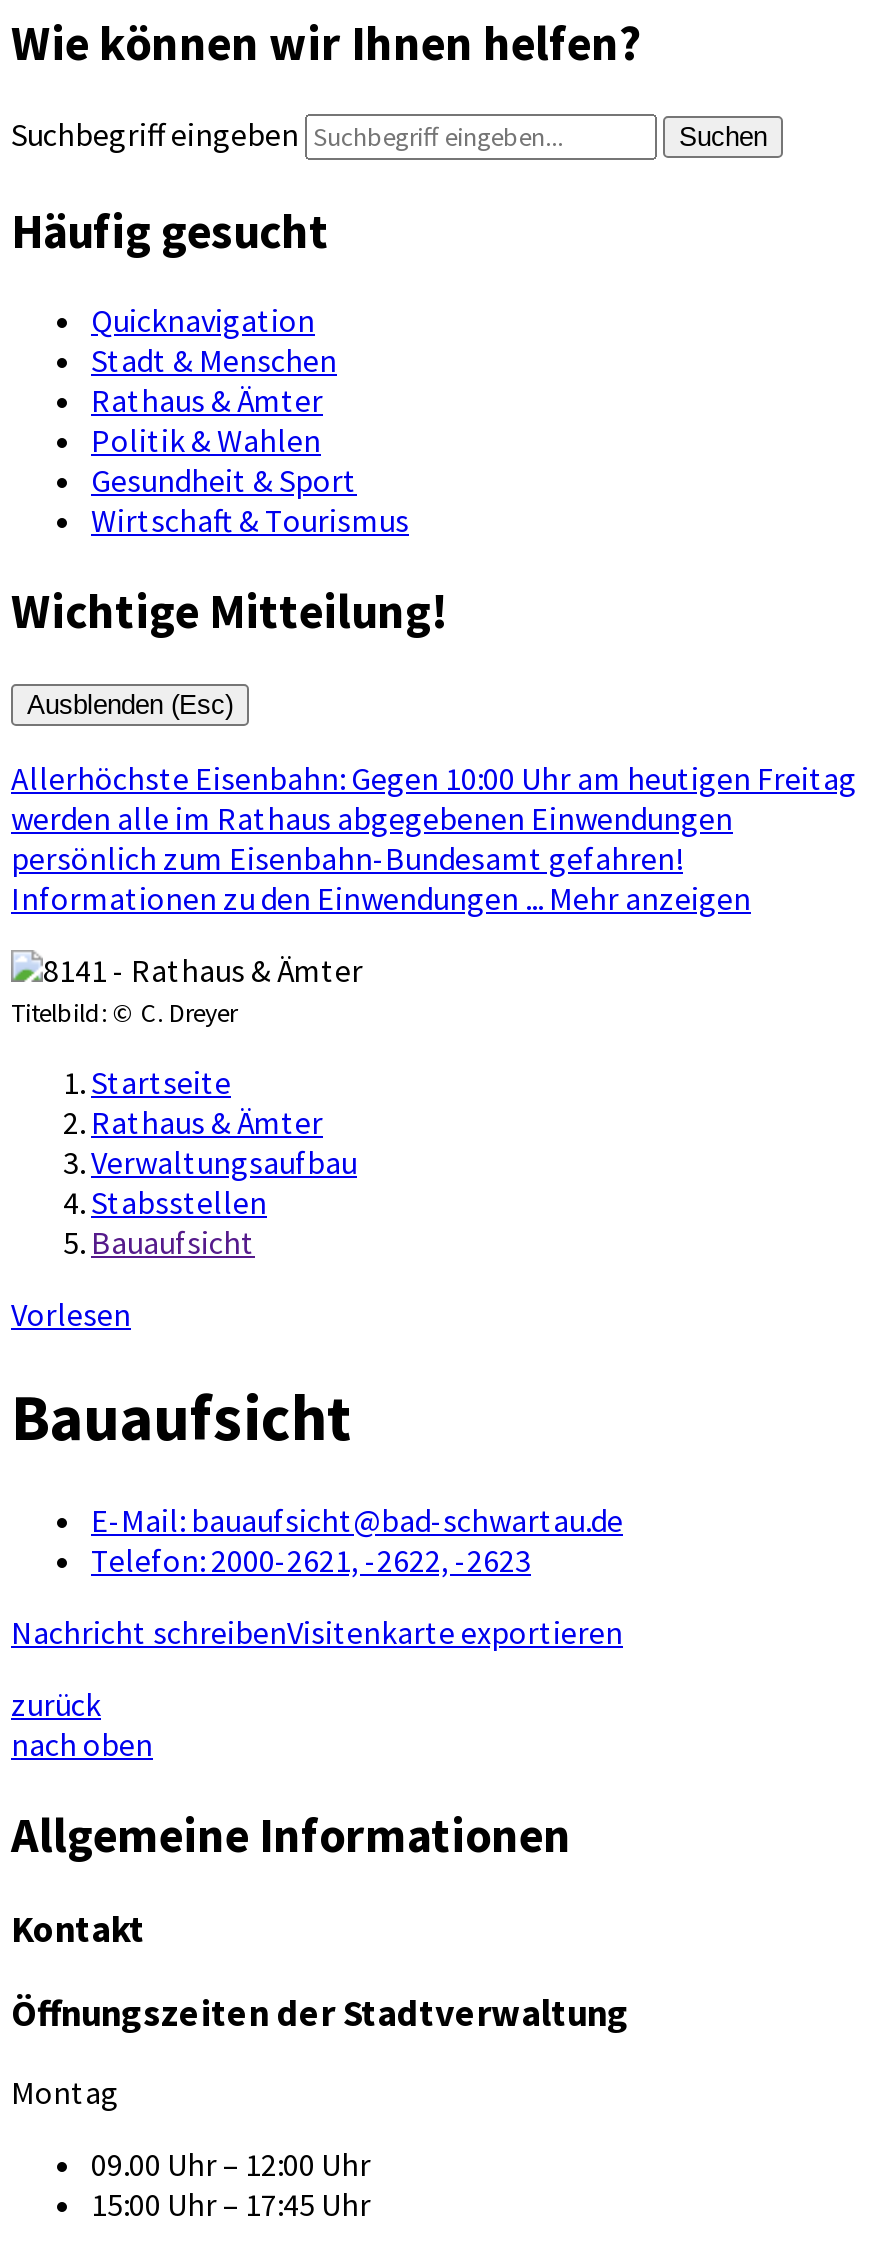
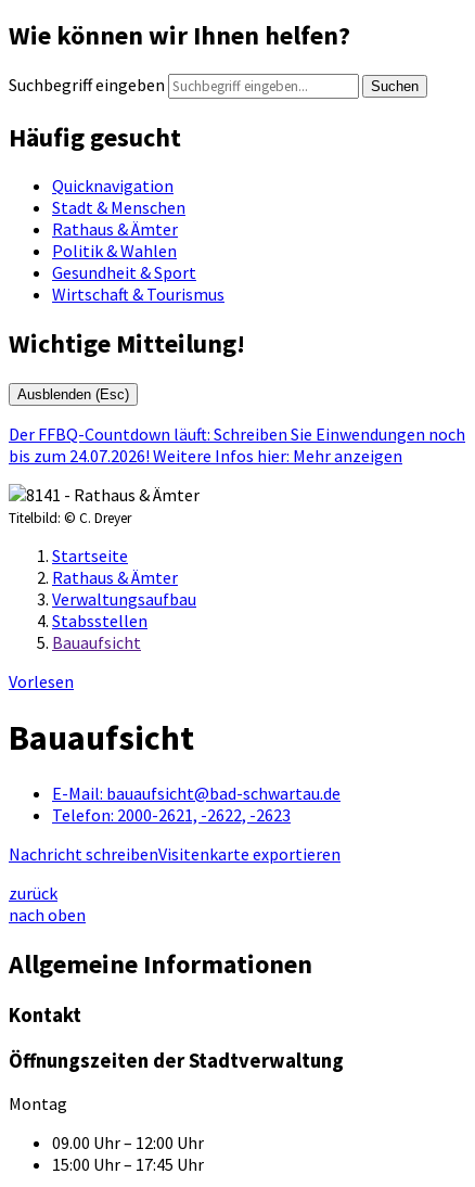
[11,758,857,918] Allerhöchste Eisenbahn: Gegen 10:00 Uhr am heutigen Freitag | werden alle im Rathaus abgegebenen Einwendungen | persönlich zum Eisenbahn-Bundesamt gefahren! | Informationen zu den Einwendungen ... Mehr anzeigen -> [9,423,465,467] Der FFBQ-Countdown läuft: Schreiben Sie Einwendungen noch | bis zum 24.07.2026! Weitere Infos hier: Mehr anzeigen

